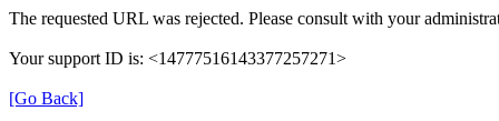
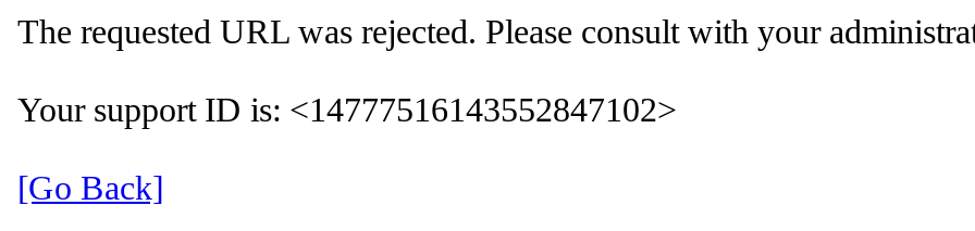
[9,49,346,68] Your support ID is: <14777516143377257271> -> [17,91,677,128] Your support ID is: <14777516143552847102>

